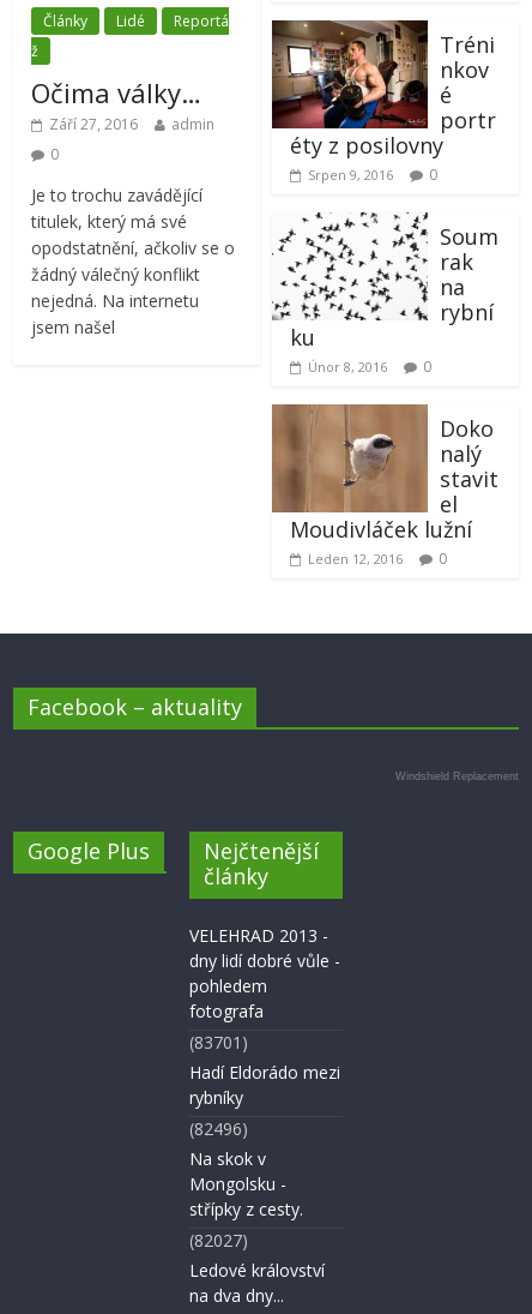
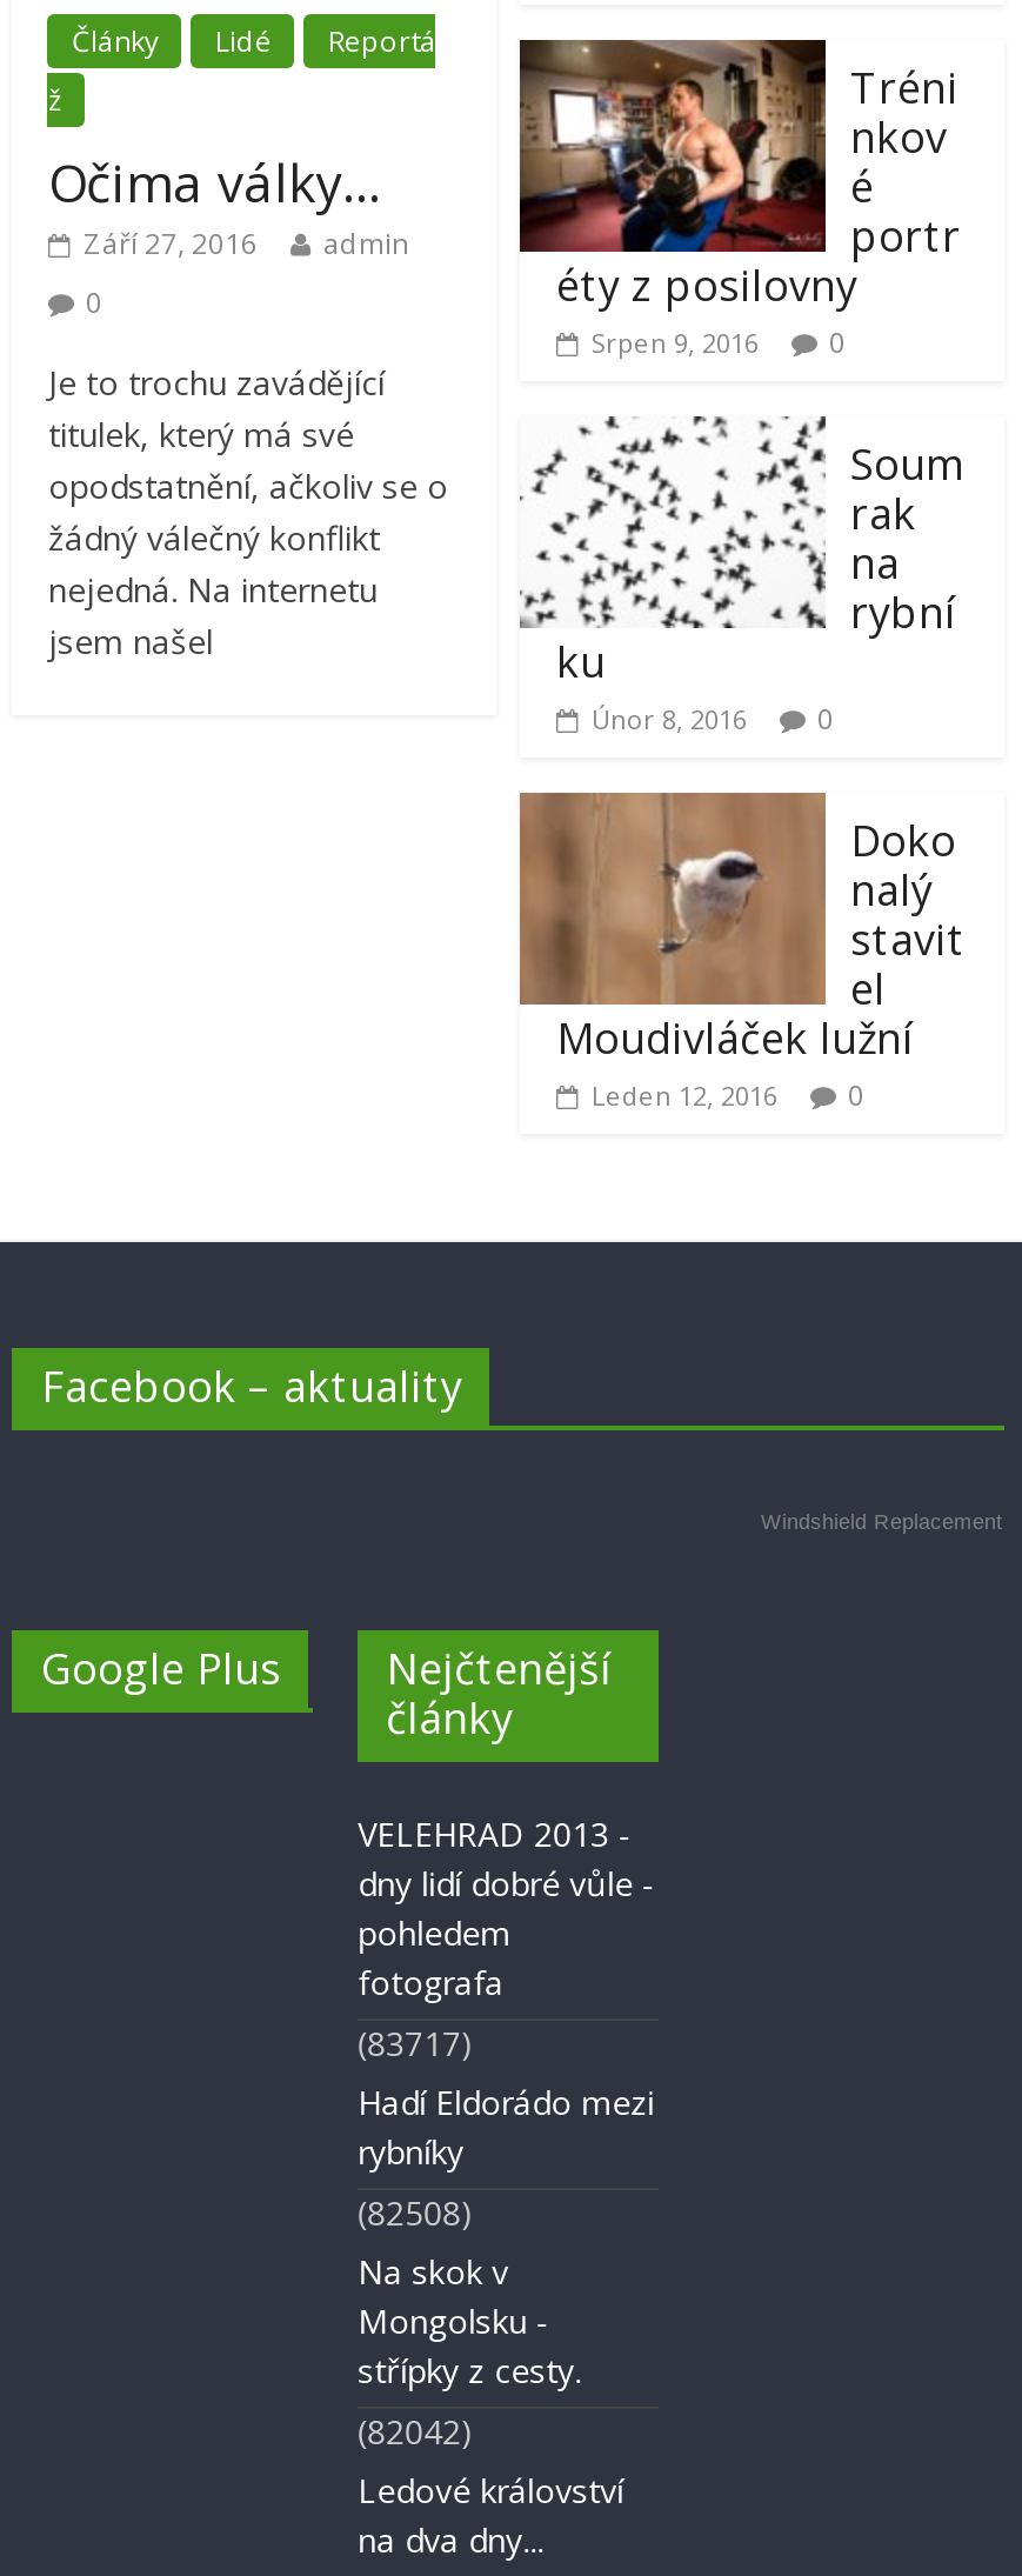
[190,1031,248,1054] (83701) -> [358,2022,473,2066] (83717)
[190,1118,248,1140] (82496) -> [358,2191,473,2236] (82508)
[190,1229,248,1252] (82027) -> [358,2410,473,2454] (82042)

